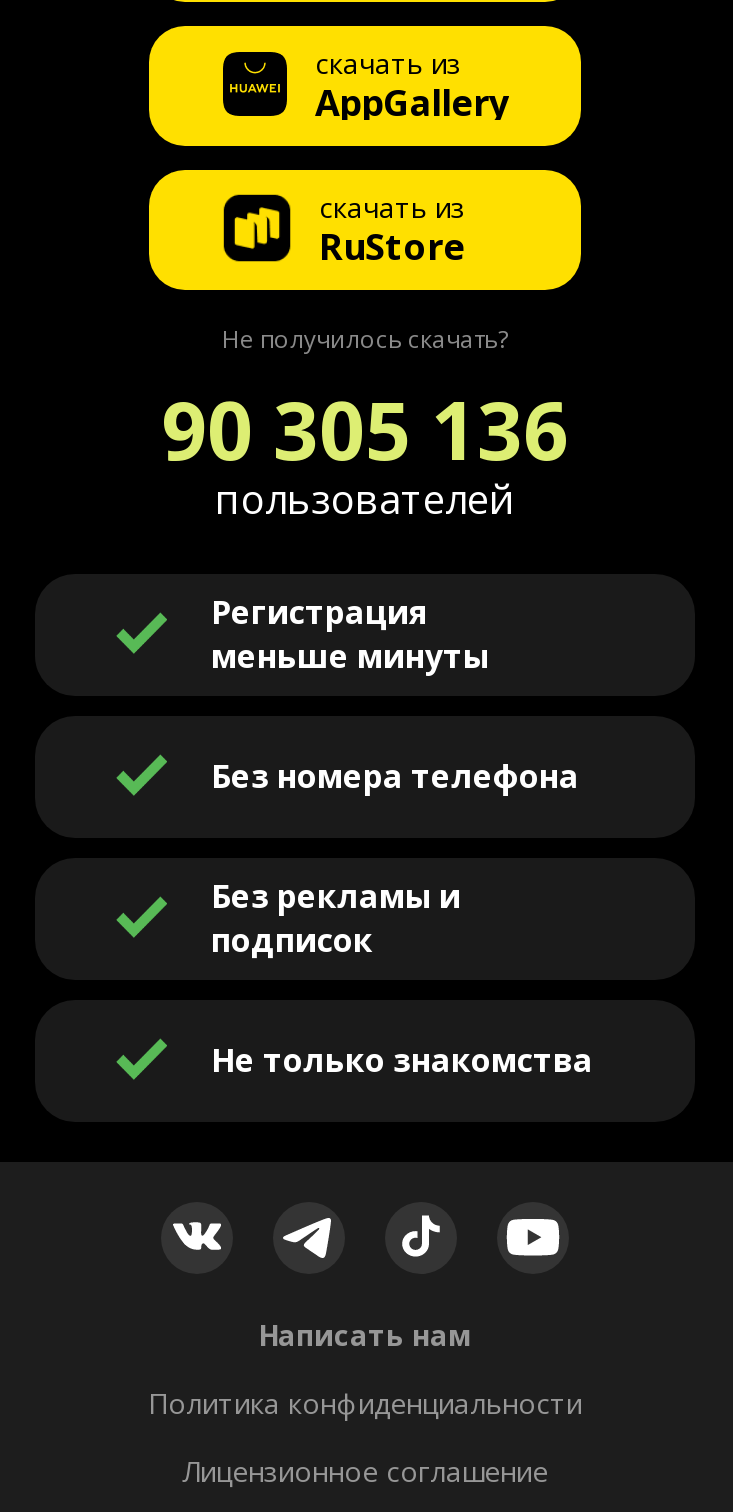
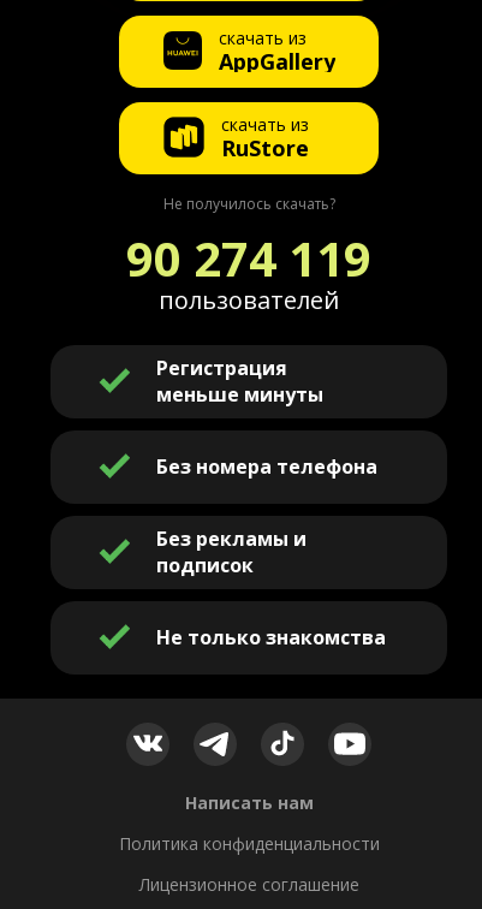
[161,374,569,484] 90 305 136 -> [126,225,371,291] 90 274 119

